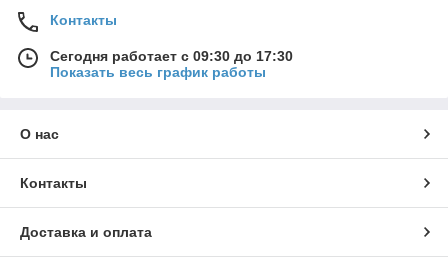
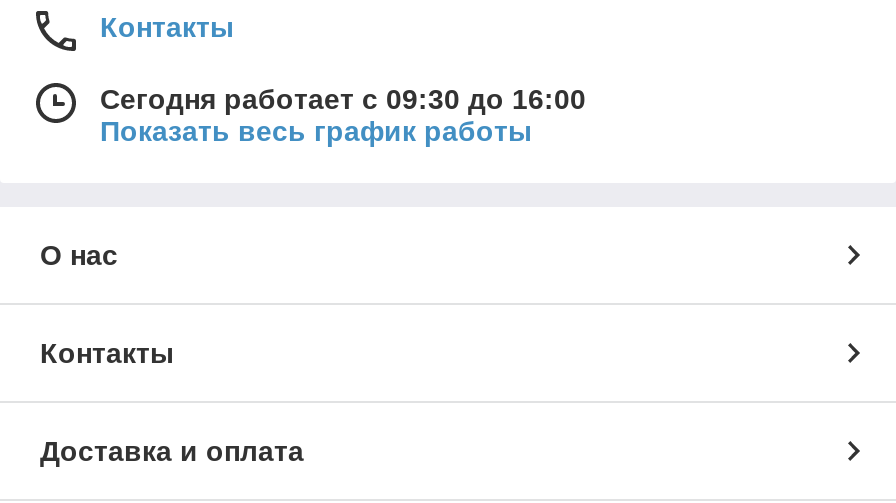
[50,48,293,64] Сегодня работает с 09:30 до 17:30 -> [100,83,586,115] Сегодня работает с 09:30 до 16:00

